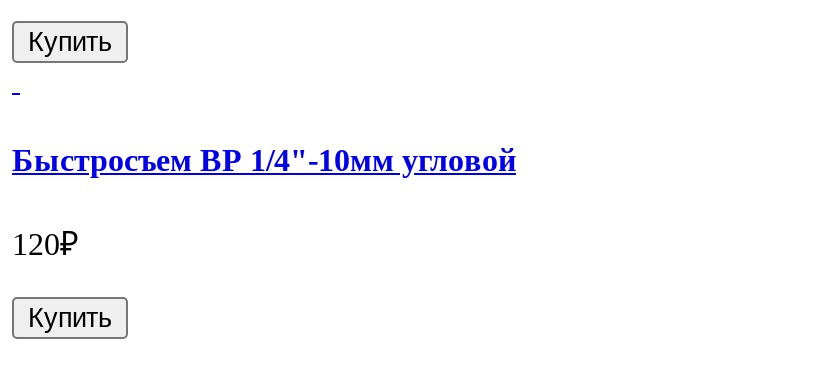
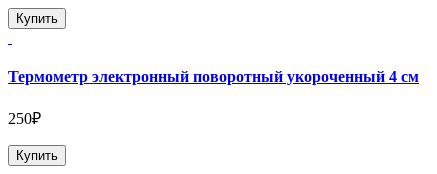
[12,142,516,176] Быстросъем ВР 1/4"-10мм угловой -> [8,68,419,85] Термометр электронный поворотный укороченный 4 см
[12,227,78,261] 120₽ -> [8,110,41,127] 250₽

